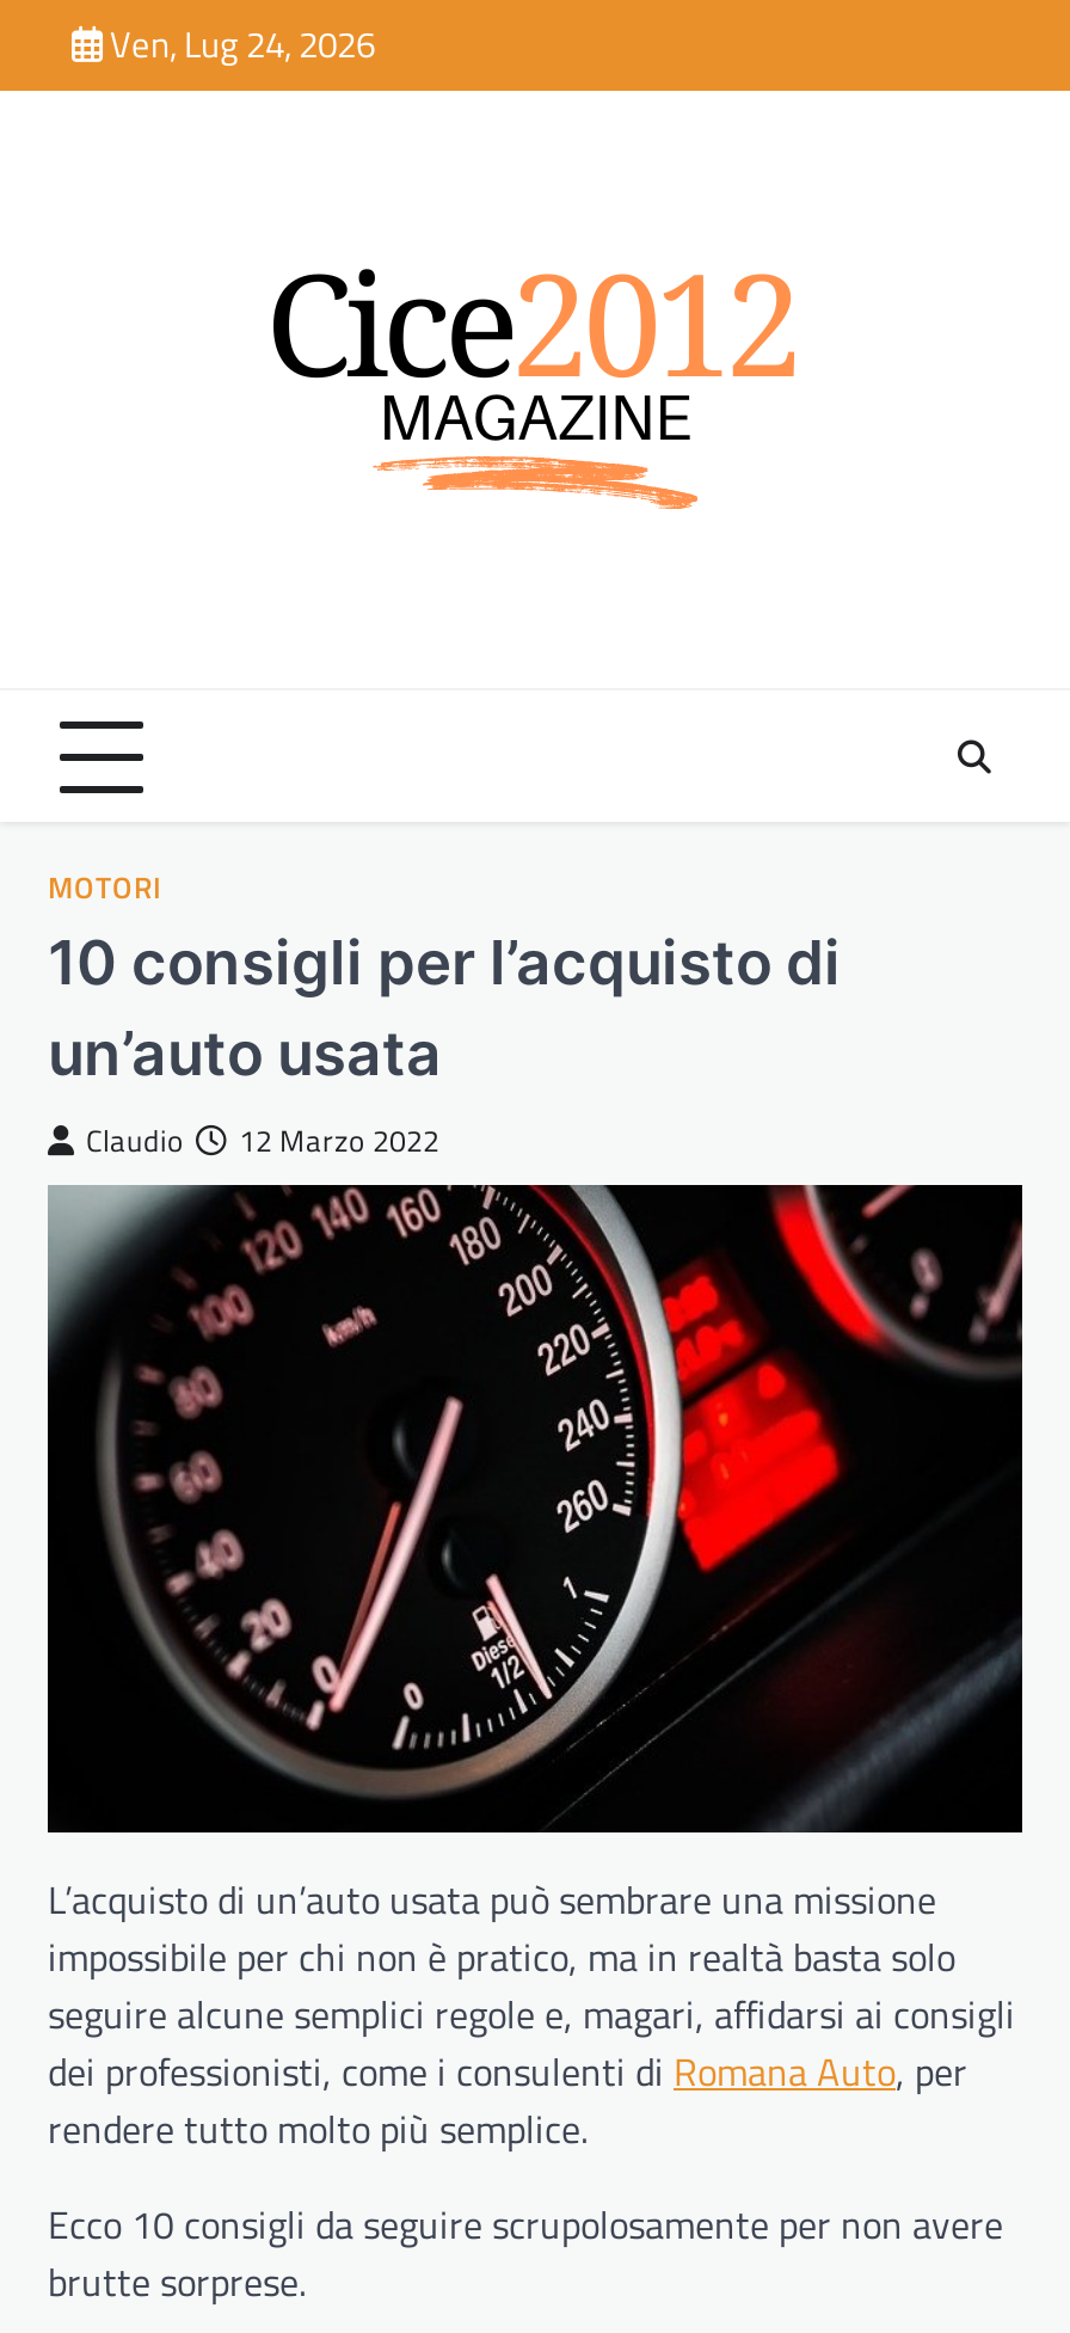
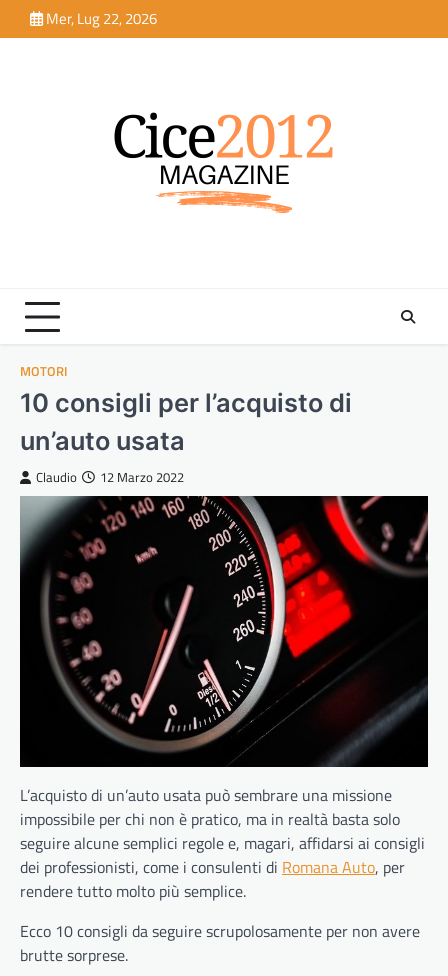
[110,17,375,72] Ven, Lug 24, 2026 -> [46,7,157,30] Mer, Lug 22, 2026

